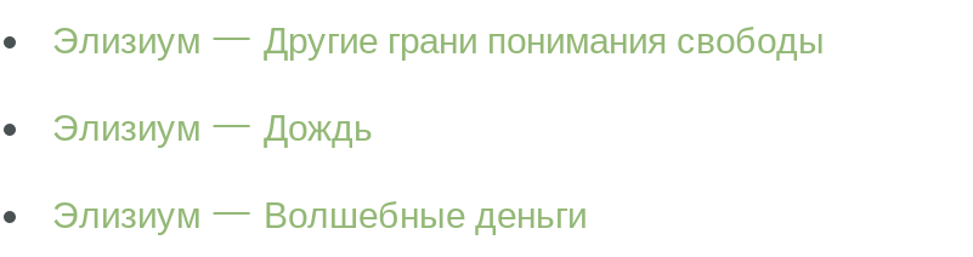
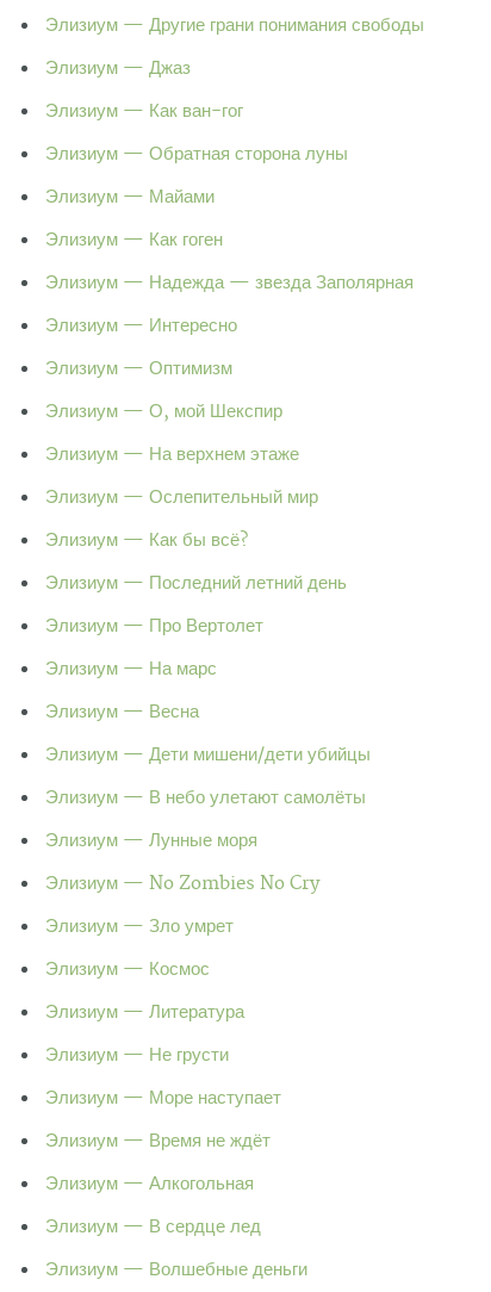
[52,106,373,152] Элизиум — Дождь -> [45,57,414,1238] Элизиум — Джаз | Элизиум — Как ван-гог | Элизиум — Обратная сторона луны | Элизиум — Майами | Элизиум — Как гоген | Элизиум — Надежда — звезда Заполярная | Элизиум — Интересно | Элизиум — Оптимизм | Элизиум — О, мой Шекспир | Элизиум — На верхнем этаже | Элизиум — Ослепительный мир | Элизиум — Как бы всё? | Элизиум — Последний летний день | Элизиум — Про Вертолет | Элизиум — На марс | Элизиум — Весна | Элизиум — Дети мишени/дети убийцы | Элизиум — В небо улетают самолёты | Элизиум — Лунные моря | Элизиум — No Zombies No Cry | Элизиум — Зло умрет | Элизиум — Космос | Элизиум — Литература | Элизиум — Не грусти | Элизиум — Море наступает | Элизиум — Время не ждёт | Элизиум — Алкогольная | Элизиум — В сердце лед

